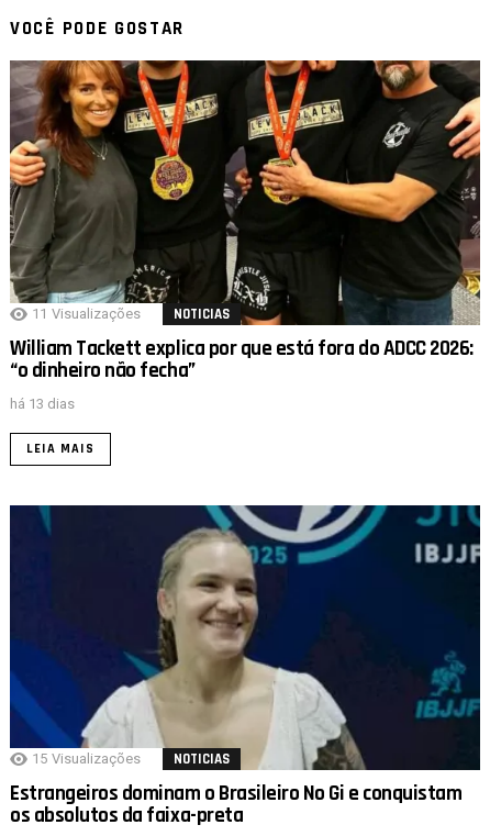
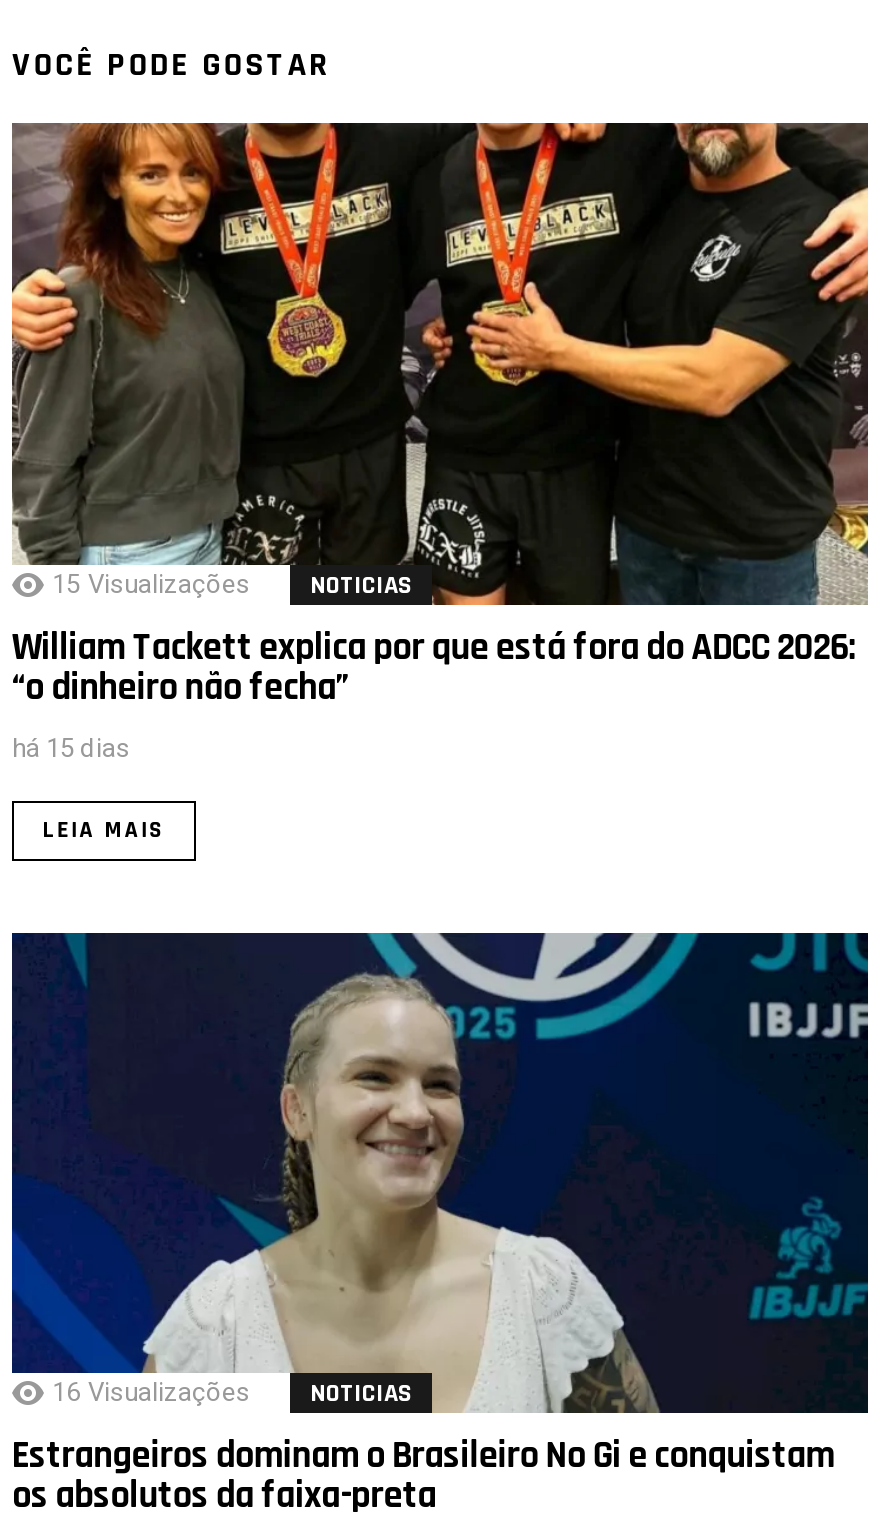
[32,305,141,321] 11 Visualizações -> none
[10,395,75,412] há 13 dias -> [12,733,130,763] há 15 dias
moved [32,750,141,766] -> [52,569,250,599]: 15 Visualizações
none -> [52,1378,250,1408] 16 Visualizações

